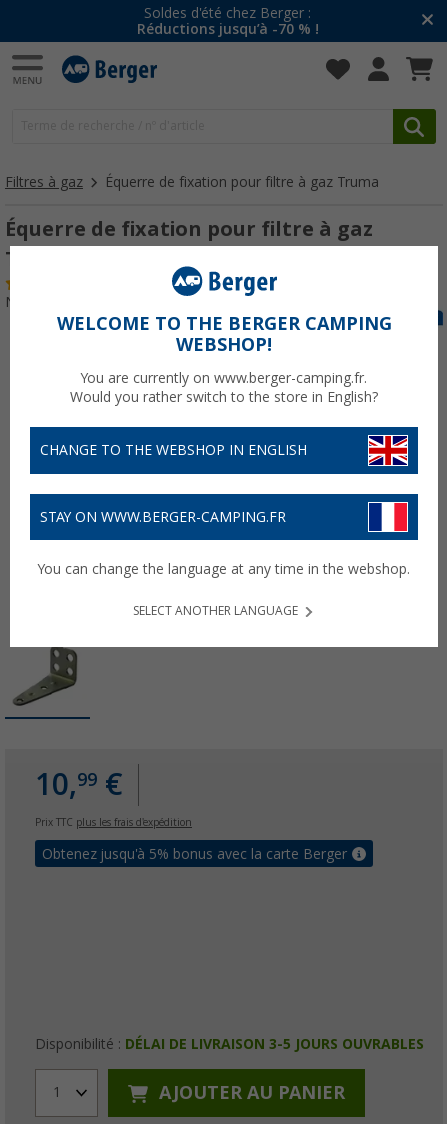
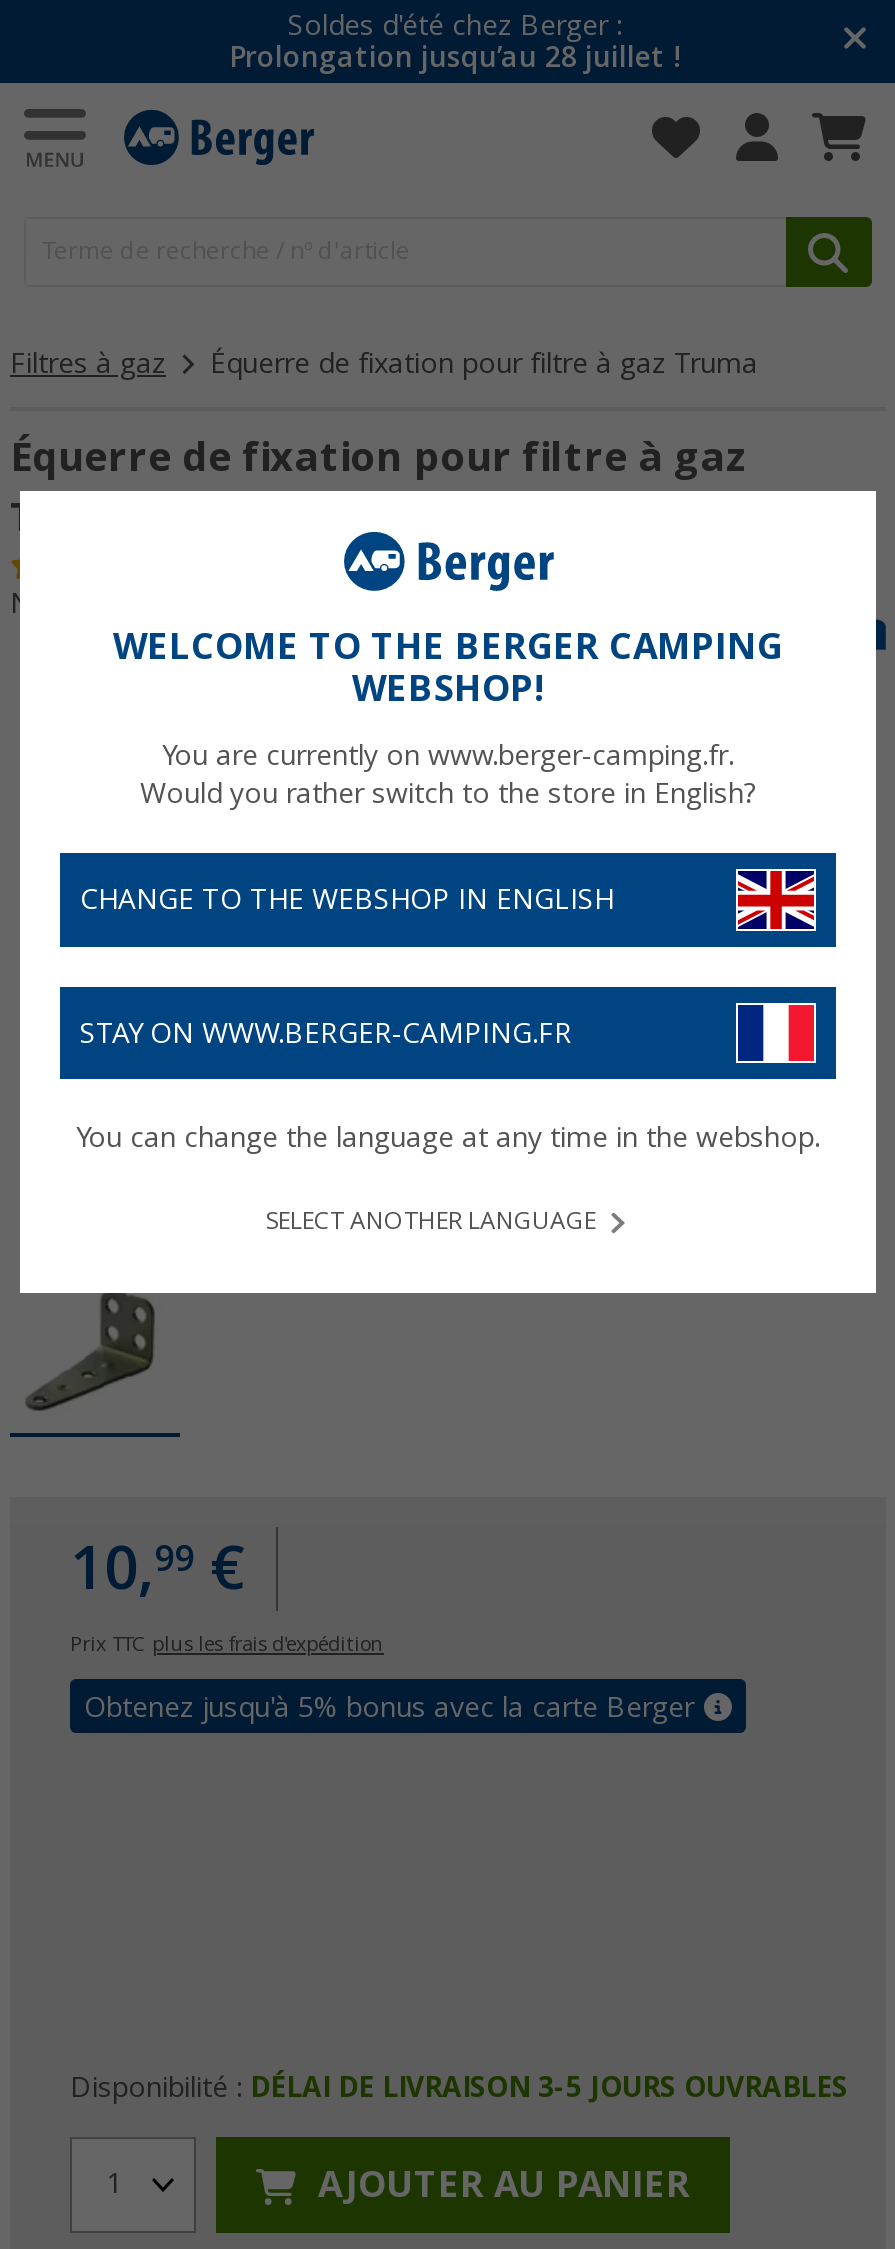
[136,21,318,37] Réductions jusqu’à -70 % ! -> [229,41,681,73] Prolongation jusqu’au 28 juillet !

